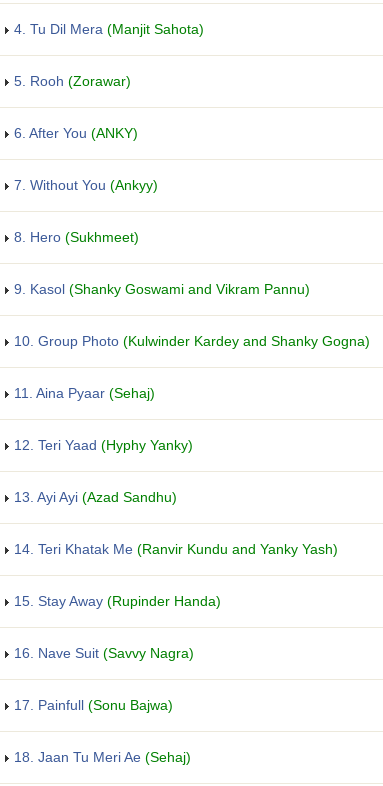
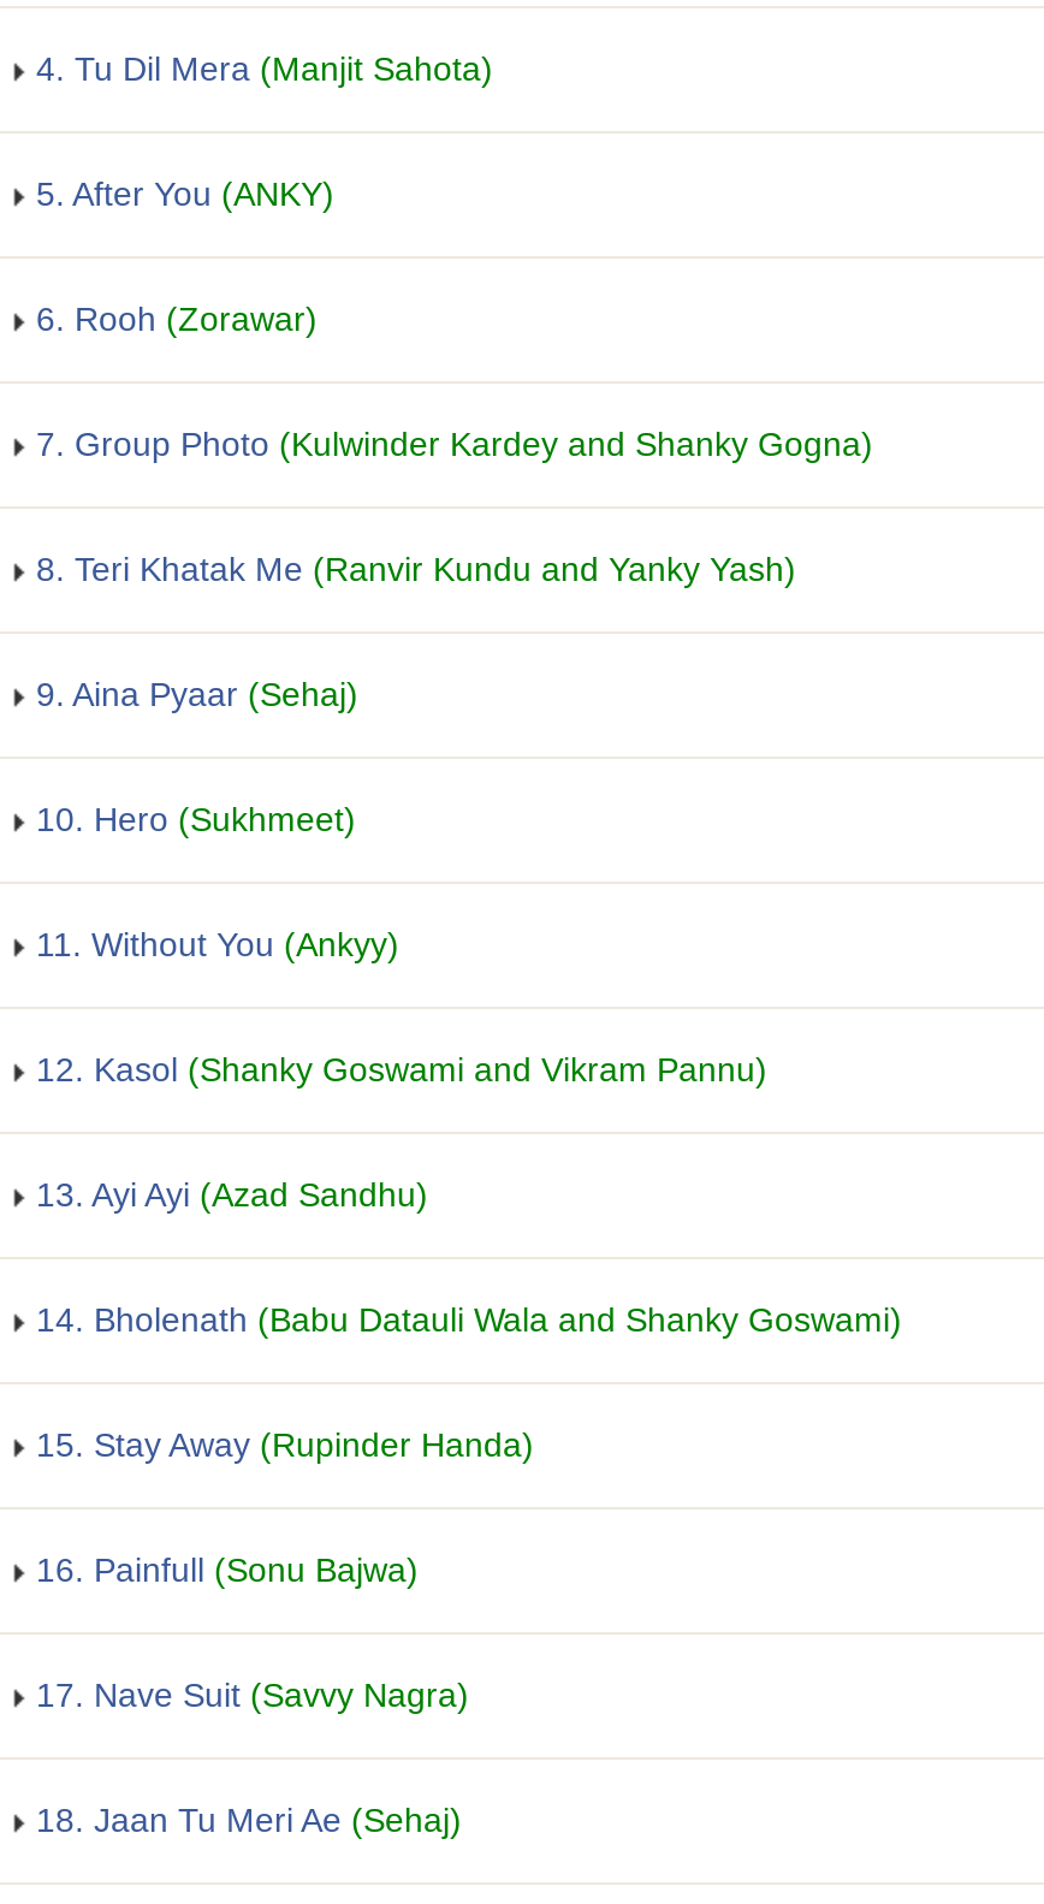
[10,73,131,89] 5. Rooh (Zorawar) -> [26,174,334,213] 5. After You (ANKY)
[10,125,138,141] 6. After You (ANKY) -> [26,299,318,338] 6. Rooh (Zorawar)
[10,177,158,193] 7. Without You (Ankyy) -> [26,425,873,463] 7. Group Photo (Kulwinder Kardey and Shanky Gogna)
[10,229,139,245] 8. Hero (Sukhmeet) -> [26,550,796,588] 8. Teri Khatak Me (Ranvir Kundu and Yanky Yash)
[10,281,310,297] 9. Kasol (Shanky Goswami and Vikram Pannu) -> [26,675,358,713] 9. Aina Pyaar (Sehaj)
[10,333,370,349] 10. Group Photo (Kulwinder Kardey and Shanky Gogna) -> [26,800,356,838] 10. Hero (Sukhmeet)
[10,385,155,401] 11. Aina Pyaar (Sehaj) -> [26,925,399,963] 11. Without You (Ankyy)
[10,437,193,453] 12. Teri Yaad (Hyphy Yanky) -> [26,1050,767,1089] 12. Kasol (Shanky Goswami and Vikram Pannu)
[10,541,338,557] 14. Teri Khatak Me (Ranvir Kundu and Yanky Yash) -> [26,1300,902,1339] 14. Bholenath (Babu Datauli Wala and Shanky Goswami)
[10,645,194,661] 16. Nave Suit (Savvy Nagra) -> [26,1550,419,1589] 16. Painfull (Sonu Bajwa)
[10,697,173,713] 17. Painfull (Sonu Bajwa) -> [26,1675,469,1714] 17. Nave Suit (Savvy Nagra)

